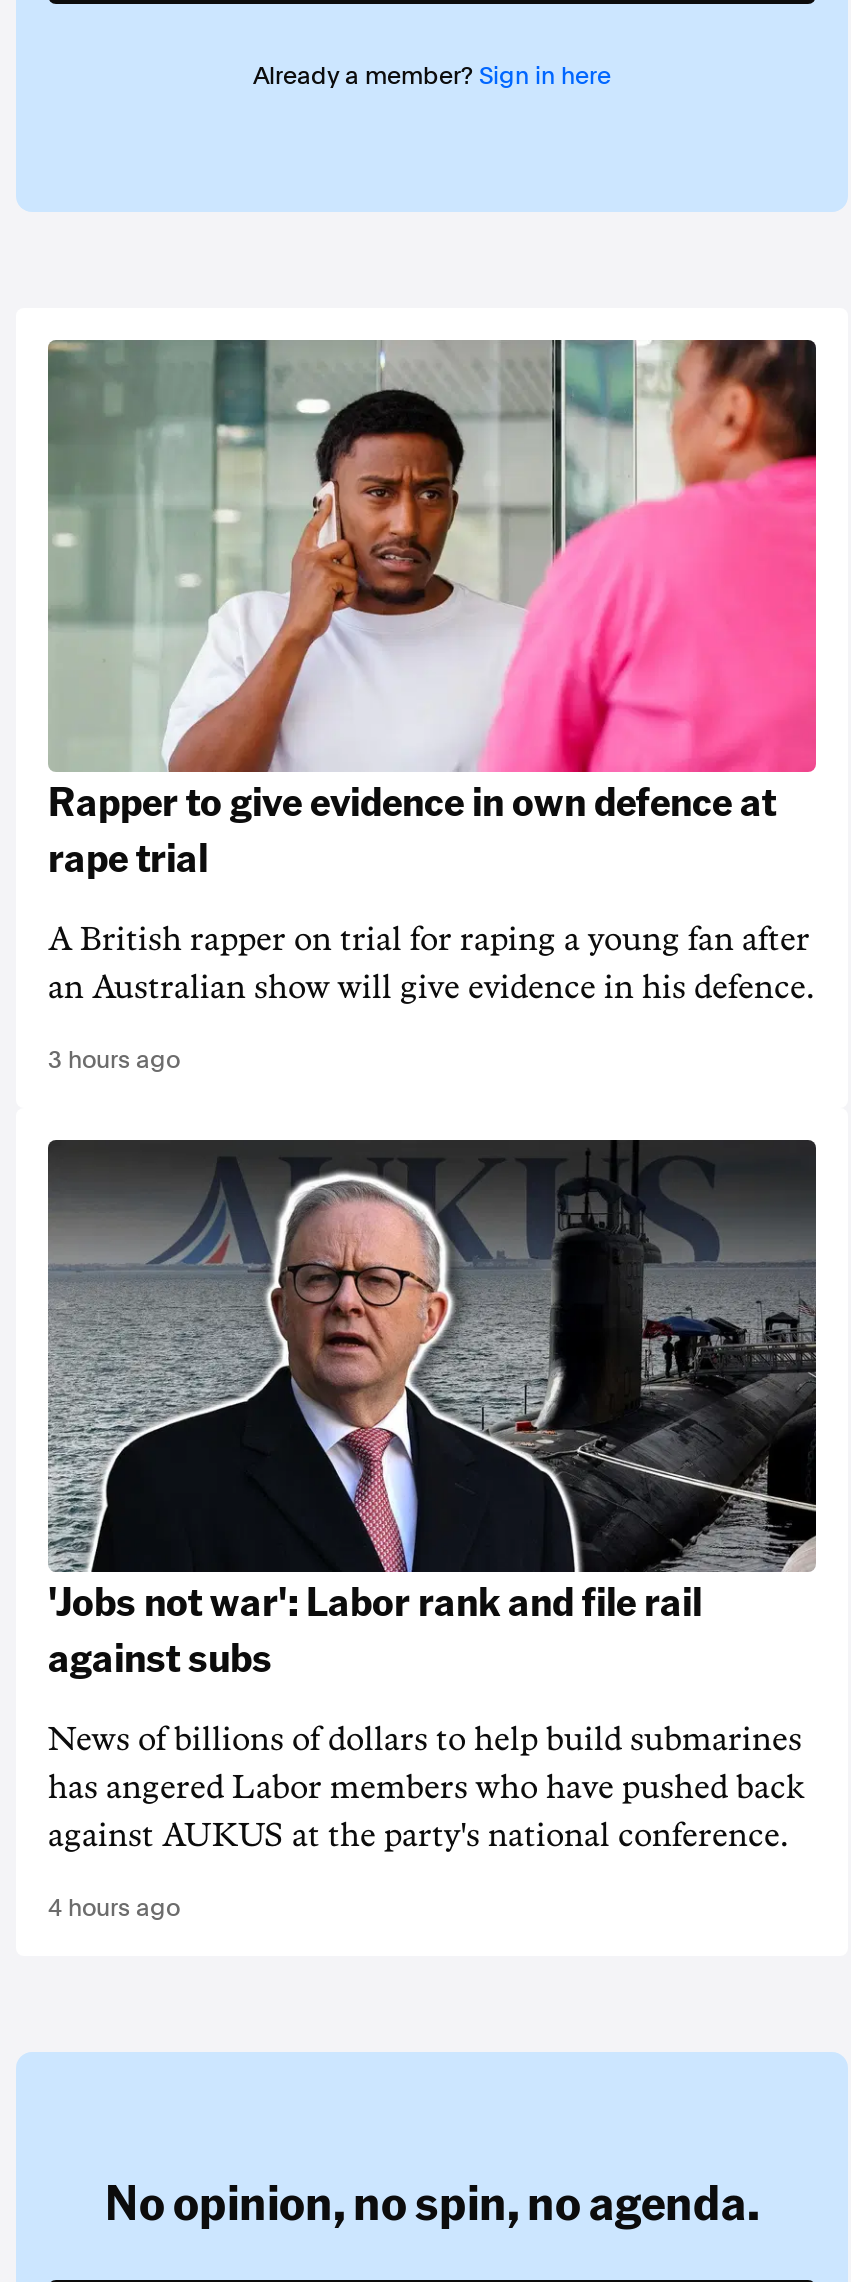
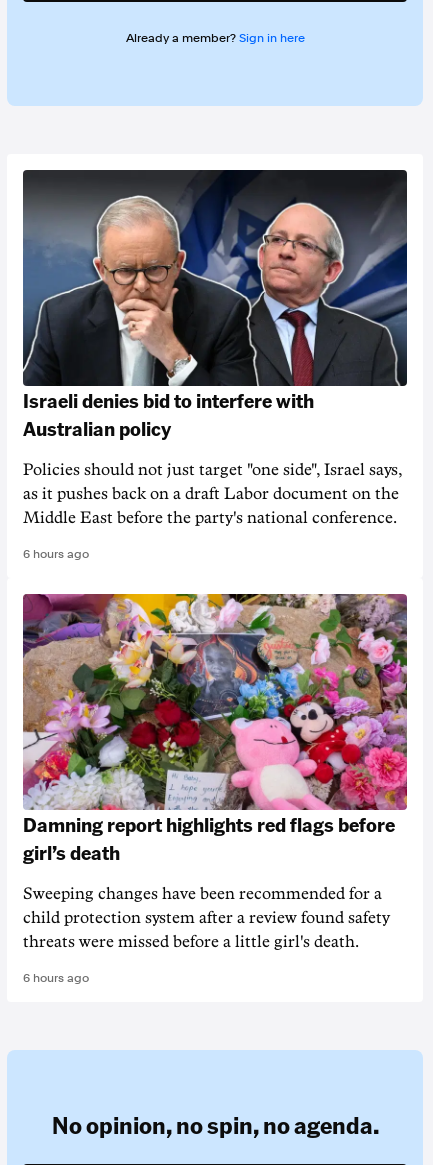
[48,338,818,1074] [image] | Rapper to give evidence in own defence at | rape trial | A British rapper on trial for raping a young fan after | an Australian show will give evidence in his defence. | 3 hours ago -> [23,169,408,561] [image] | Israeli denies bid to interfere with | Australian policy | Policies should not just target "one side", Israel says, | as it pushes back on a draft Labor document on the | Middle East before the party's national conference. | 6 hours ago
[48,1138,818,1922] [image] | 'Jobs not war': Labor rank and file rail | against subs | News of billions of dollars to help build submarines | has angered Labor members who have pushed back | against AUKUS at the party's national conference. | 4 hours ago -> [23,593,408,985] [image] | Damning report highlights red flags before | girl’s death | Sweeping changes have been recommended for a | child protection system after a review found safety | threats were missed before a little girl's death. | 6 hours ago

